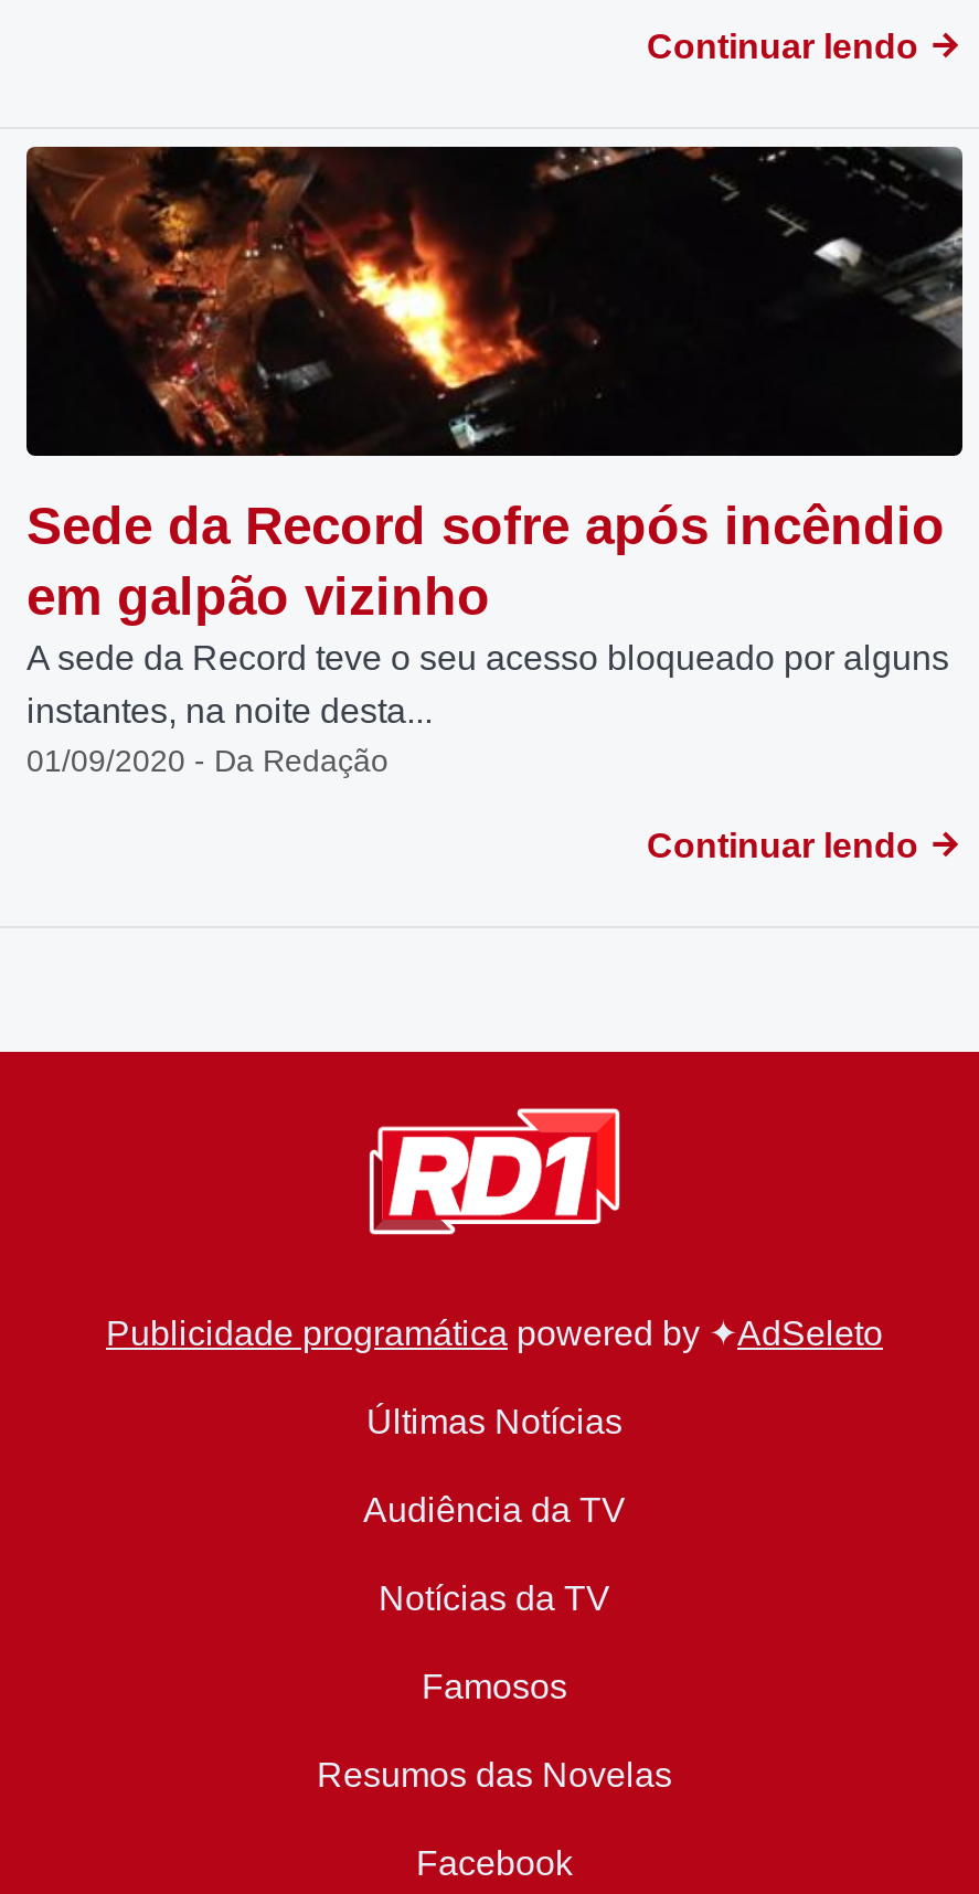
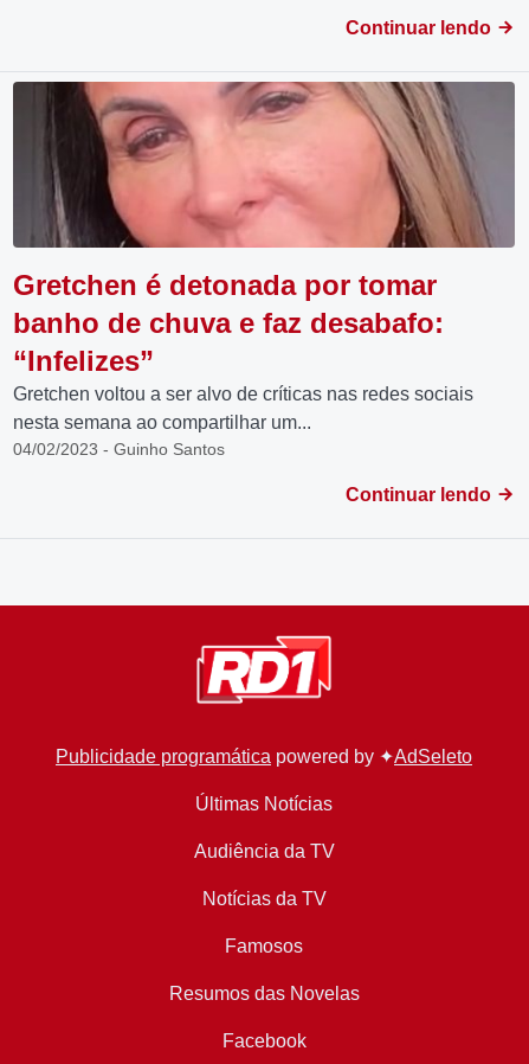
[26,145,962,778] [image] | Sede da Record sofre após incêndio | em galpão vizinho | A sede da Record teve o seu acesso bloqueado por alguns | instantes, na noite desta... | 01/09/2020 - Da Redação -> [13,81,515,459] [image] | Gretchen é detonada por tomar | banho de chuva e faz desabafo: | “Infelizes” | Gretchen voltou a ser alvo de críticas nas redes sociais | nesta semana ao compartilhar um... | 04/02/2023 - Guinho Santos

